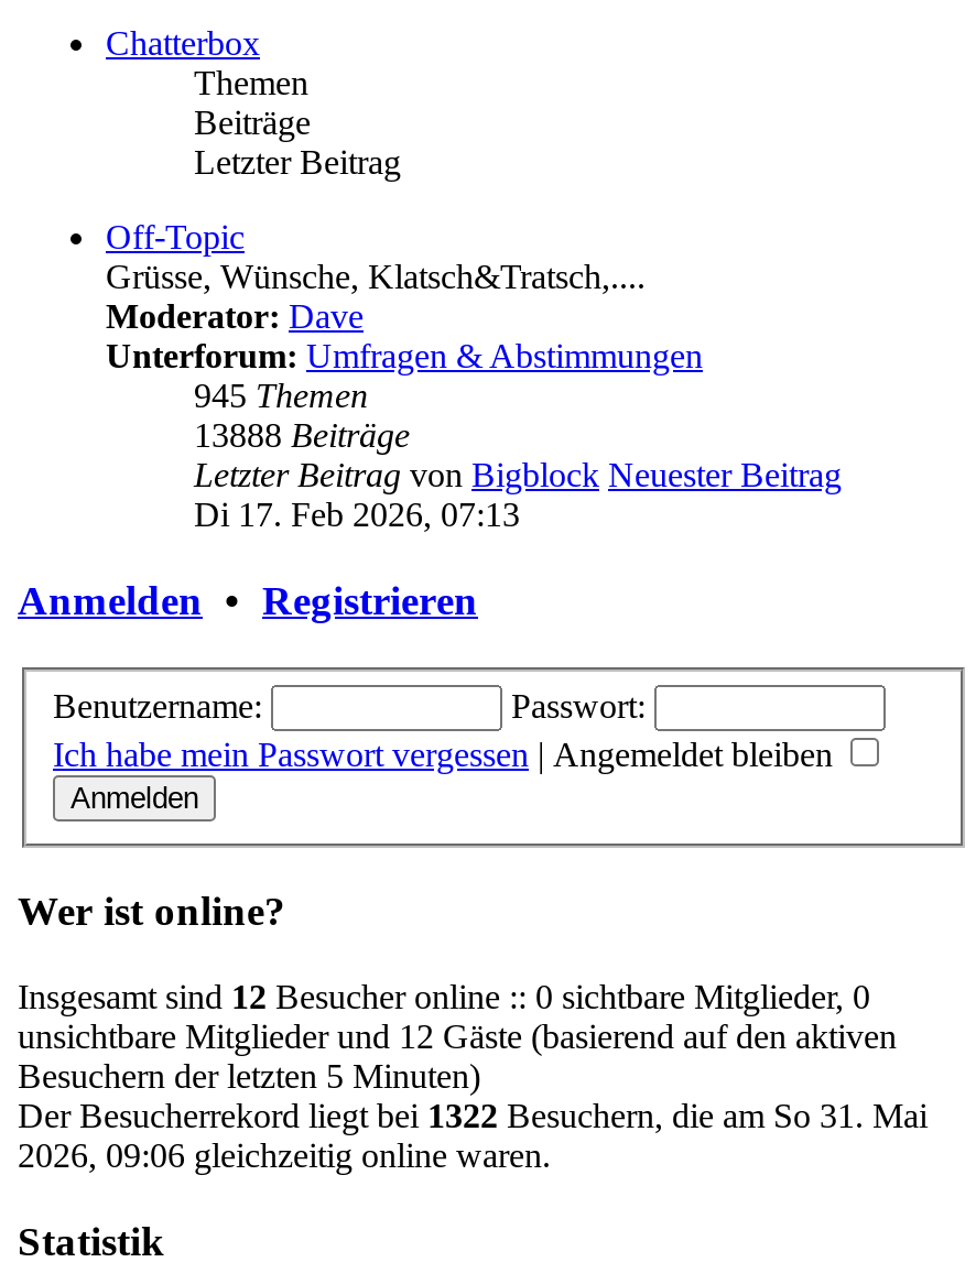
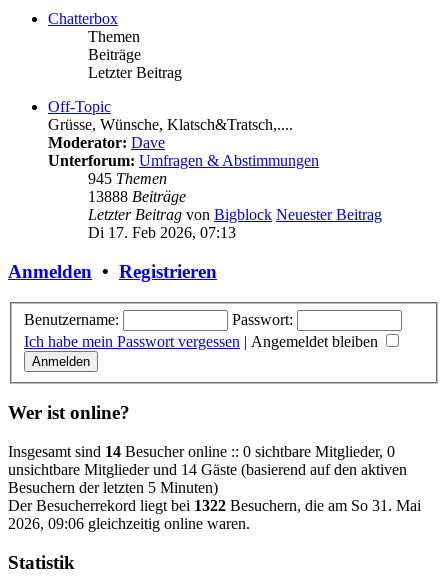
[18,978,870,1015] Insgesamt sind 12 Besucher online :: 0 sichtbare Mitglieder, 0 -> [8,443,395,460] Insgesamt sind 14 Besucher online :: 0 sichtbare Mitglieder, 0
[18,1017,897,1055] unsichtbare Mitglieder und 12 Gäste (basierend auf den aktiven -> [8,461,407,478] unsichtbare Mitglieder und 14 Gäste (basierend auf den aktiven

